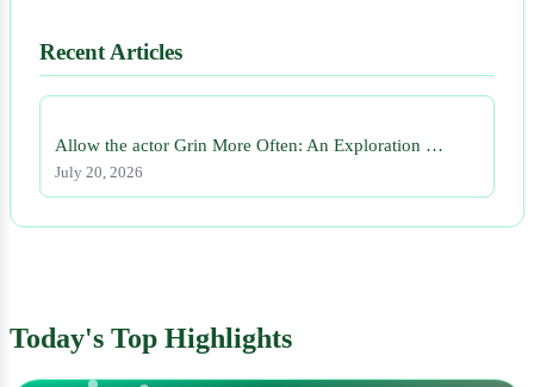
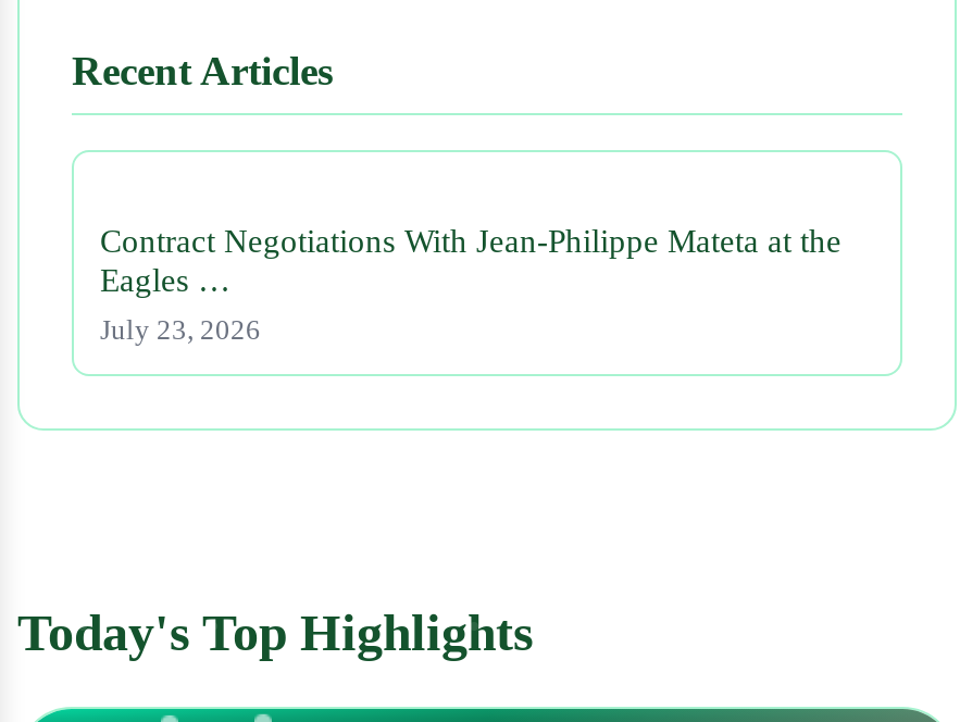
[55,134,443,155] Allow the actor Grin More Often: An Exploration … -> [100,222,841,298] Contract Negotiations With Jean-Philippe Mateta at the | Eagles …
[55,164,143,181] July 20, 2026 -> [100,315,261,346] July 23, 2026

